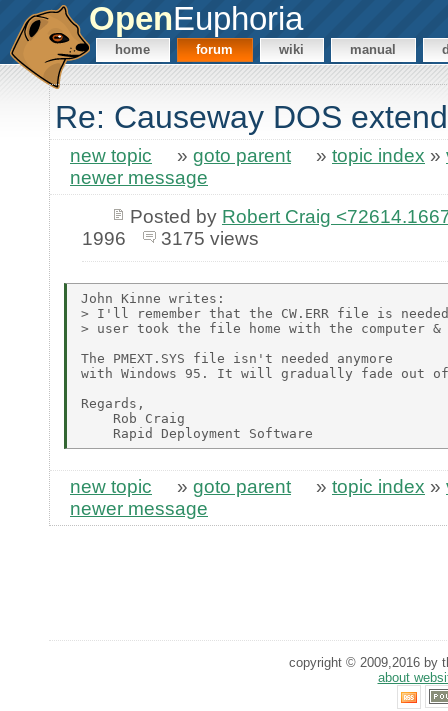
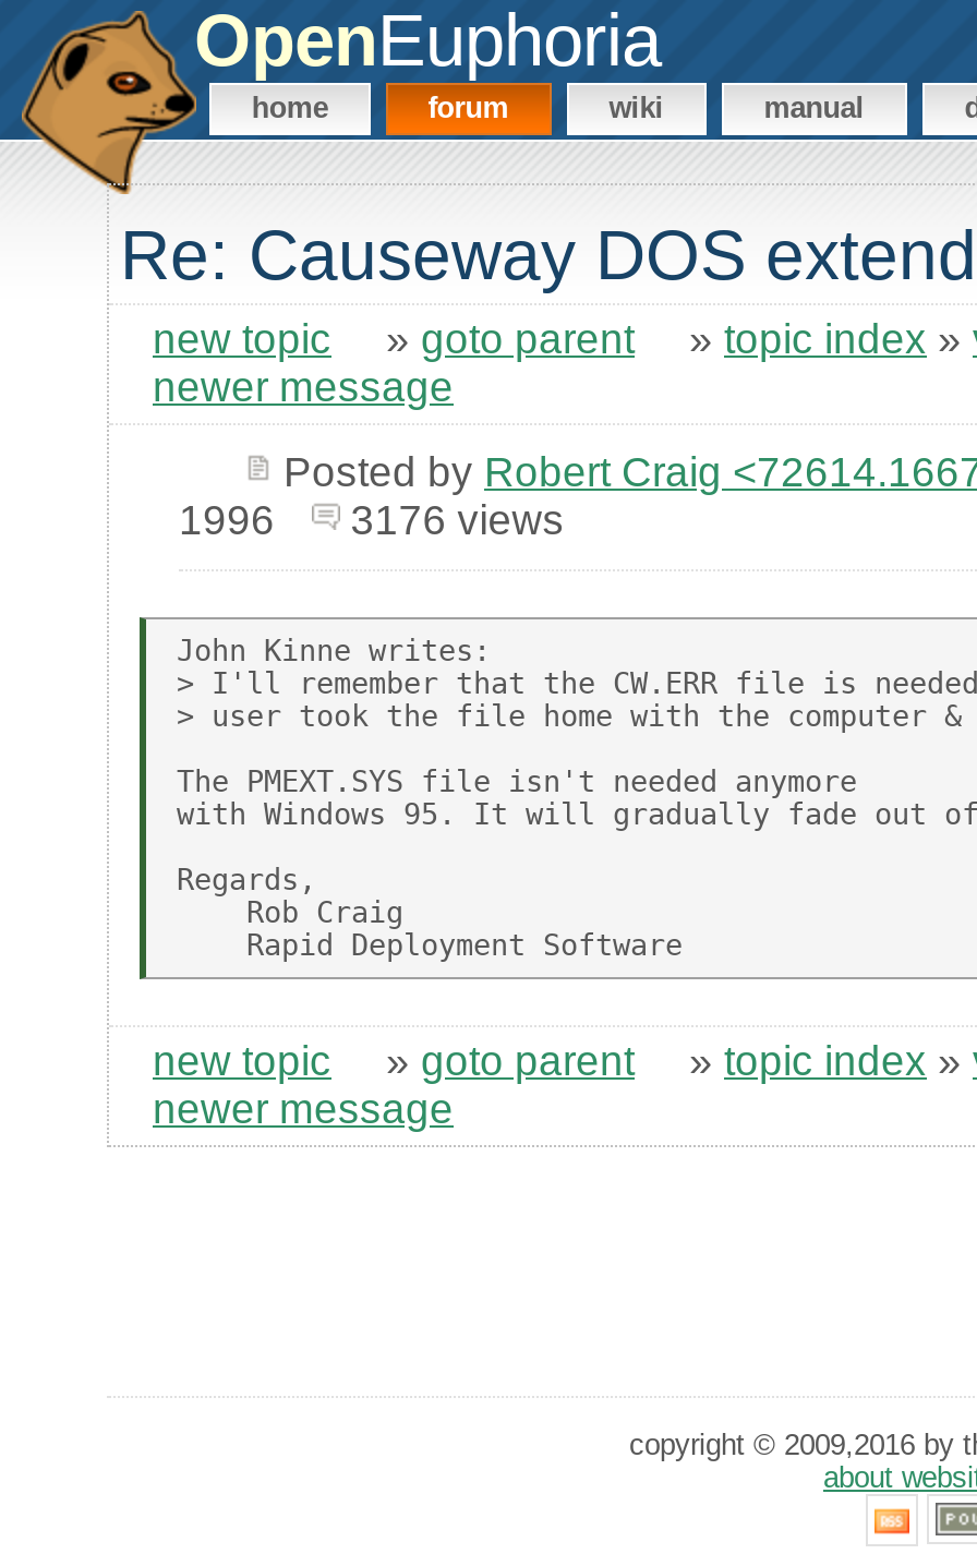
[82,228,259,249] 1996 3175 views -> [179,497,564,543] 1996 3176 views

